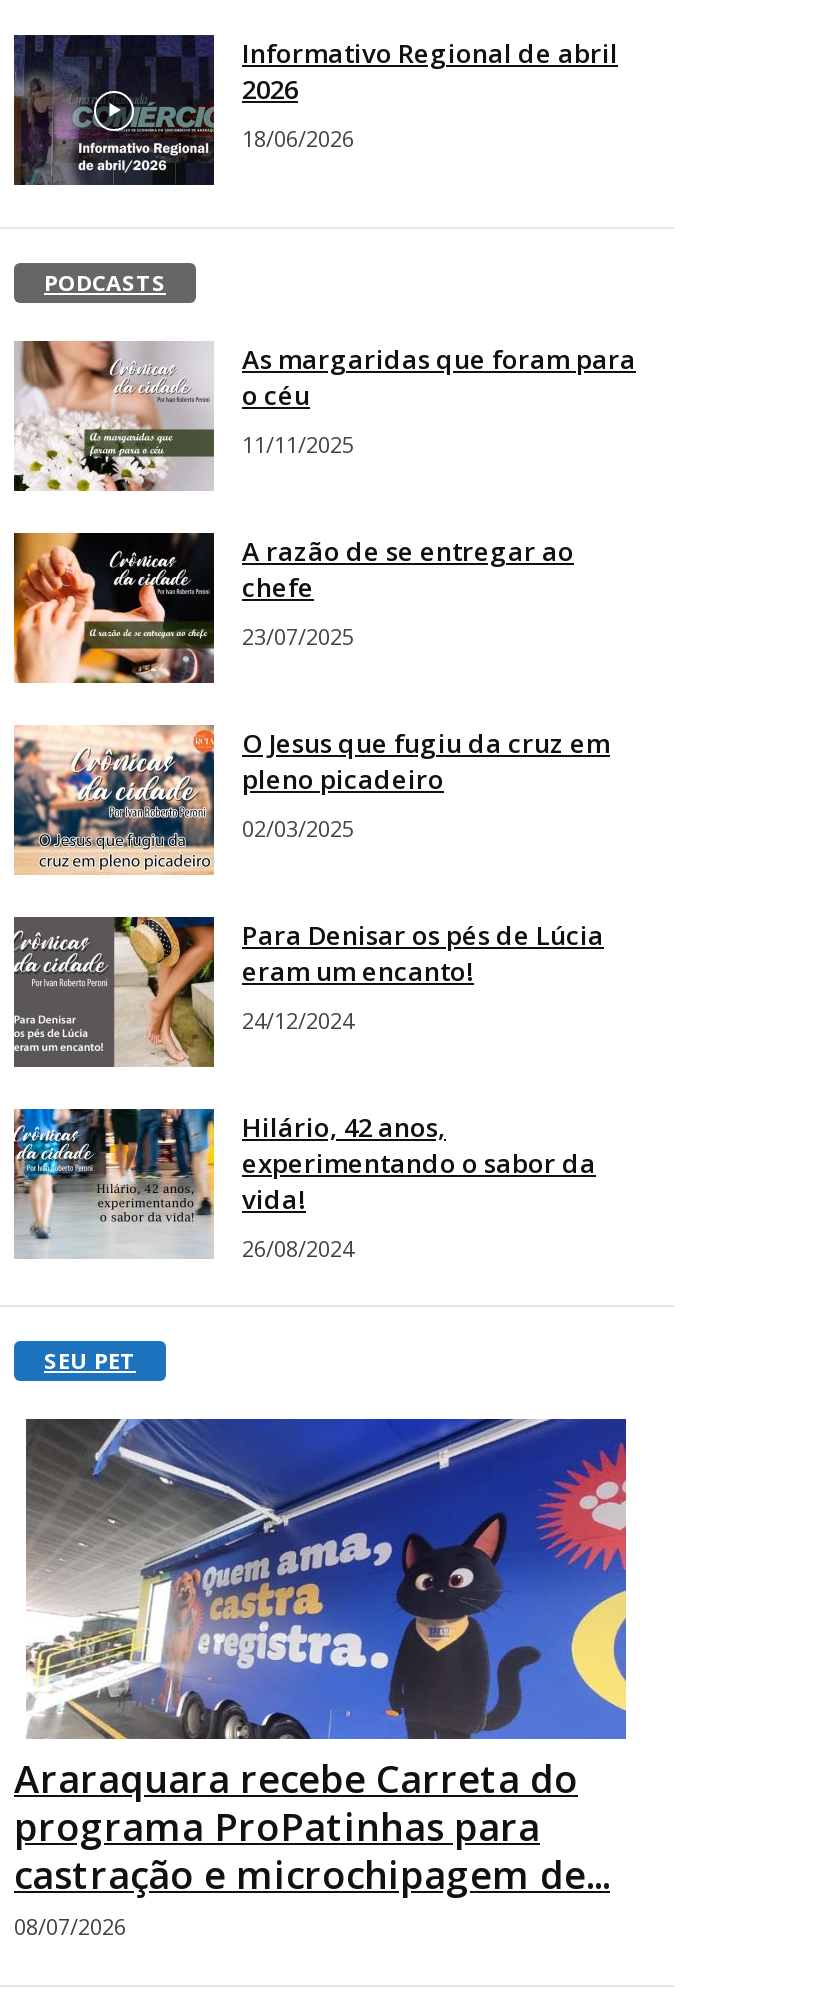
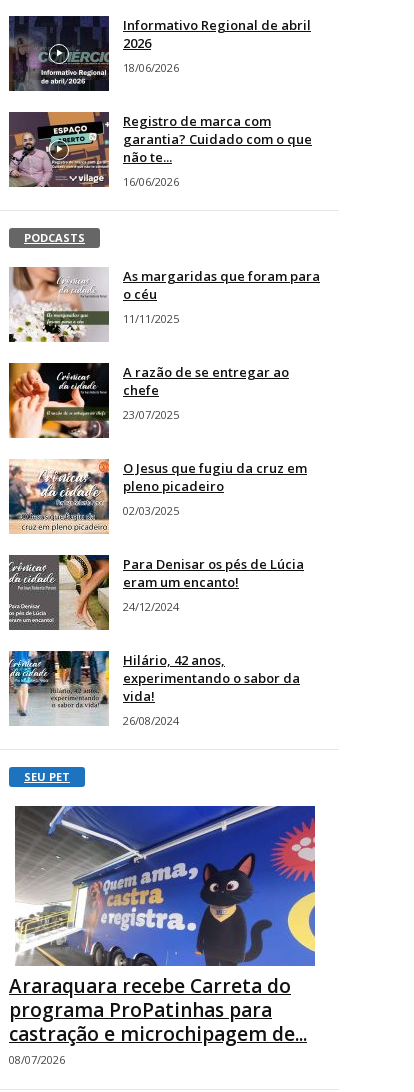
none -> [9,111,312,189] [image] | Registro de marca com | garantia? Cuidado com o que | não te... | 16/06/2026

